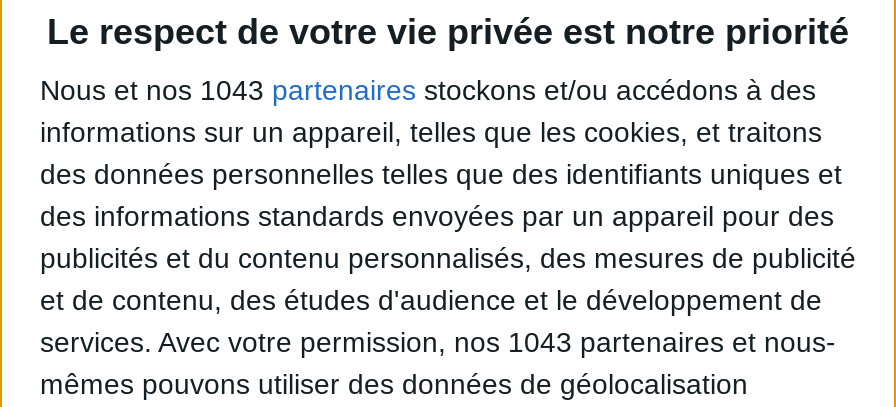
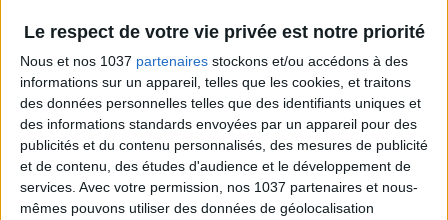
[40,73,816,105] Nous et nos 1043 partenaires stockons et/ou accédons à des -> [20,53,408,69] Nous et nos 1037 partenaires stockons et/ou accédons à des
[40,325,836,357] services. Avec votre permission, nos 1043 partenaires et nous- -> [20,179,418,195] services. Avec votre permission, nos 1037 partenaires et nous-

